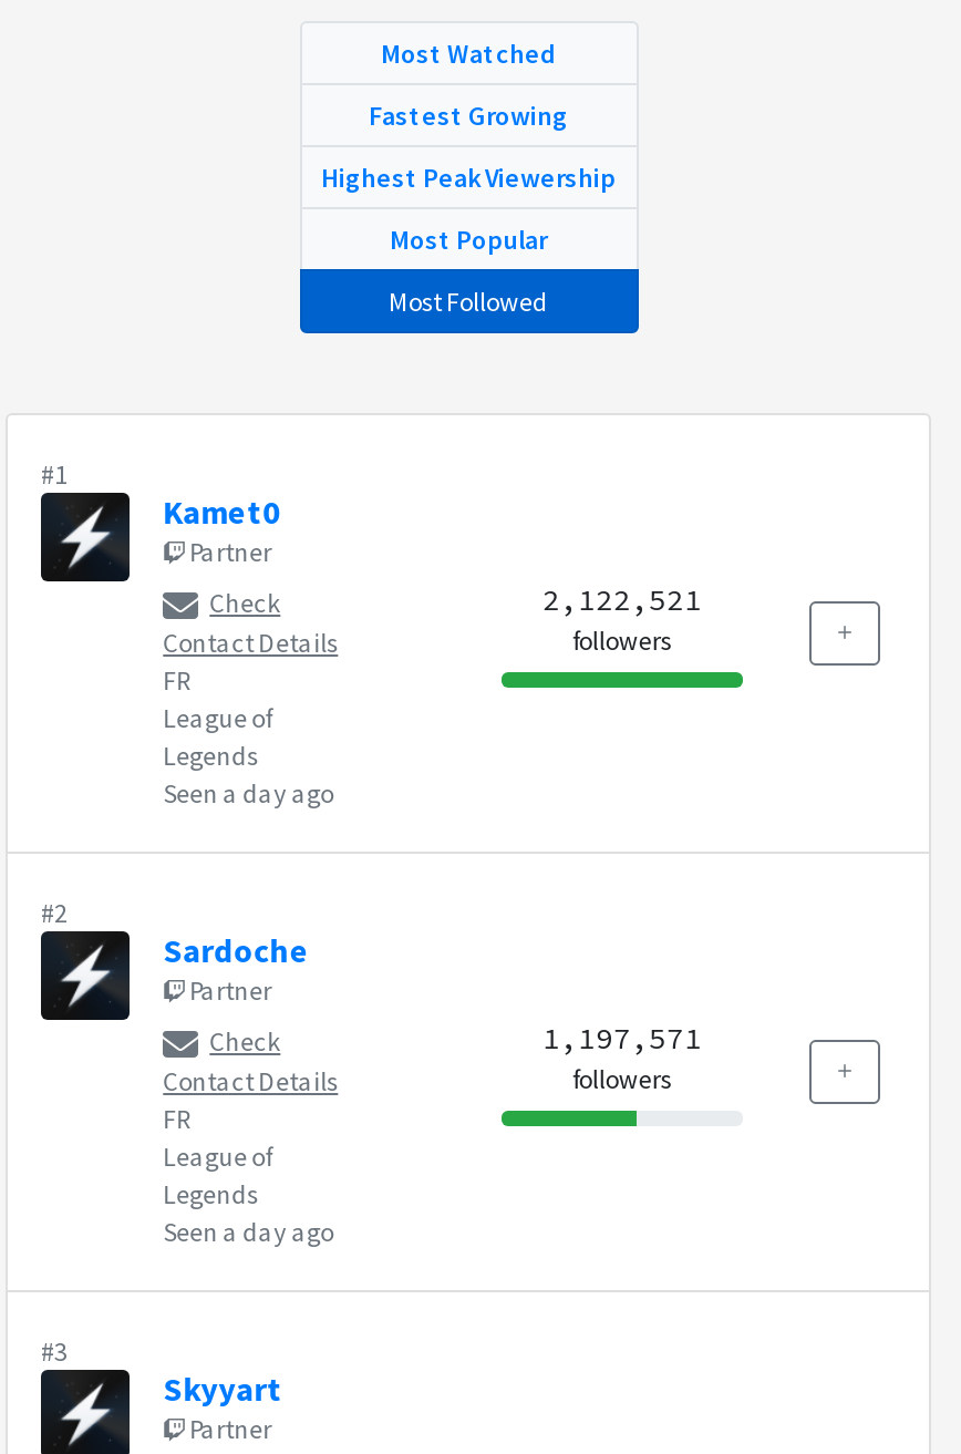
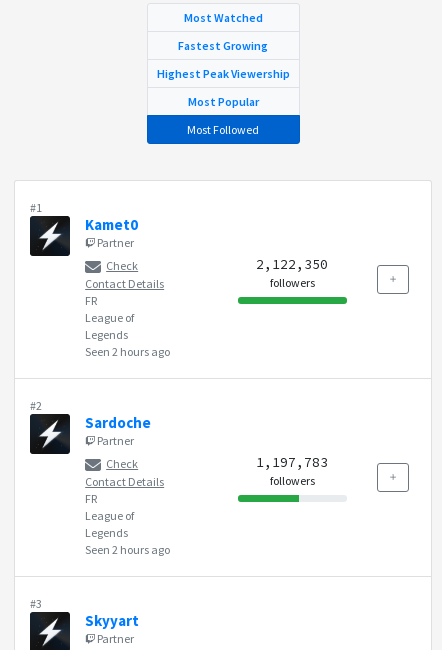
[542,581,701,619] 2,122,521 -> [256,256,328,273] 2,122,350
[163,777,334,810] Seen a day ago -> [85,344,170,359] Seen 2 hours ago
[542,1020,701,1058] 1,197,571 -> [256,454,328,471] 1,197,783
[163,1215,334,1248] Seen a day ago -> [85,542,170,557] Seen 2 hours ago

